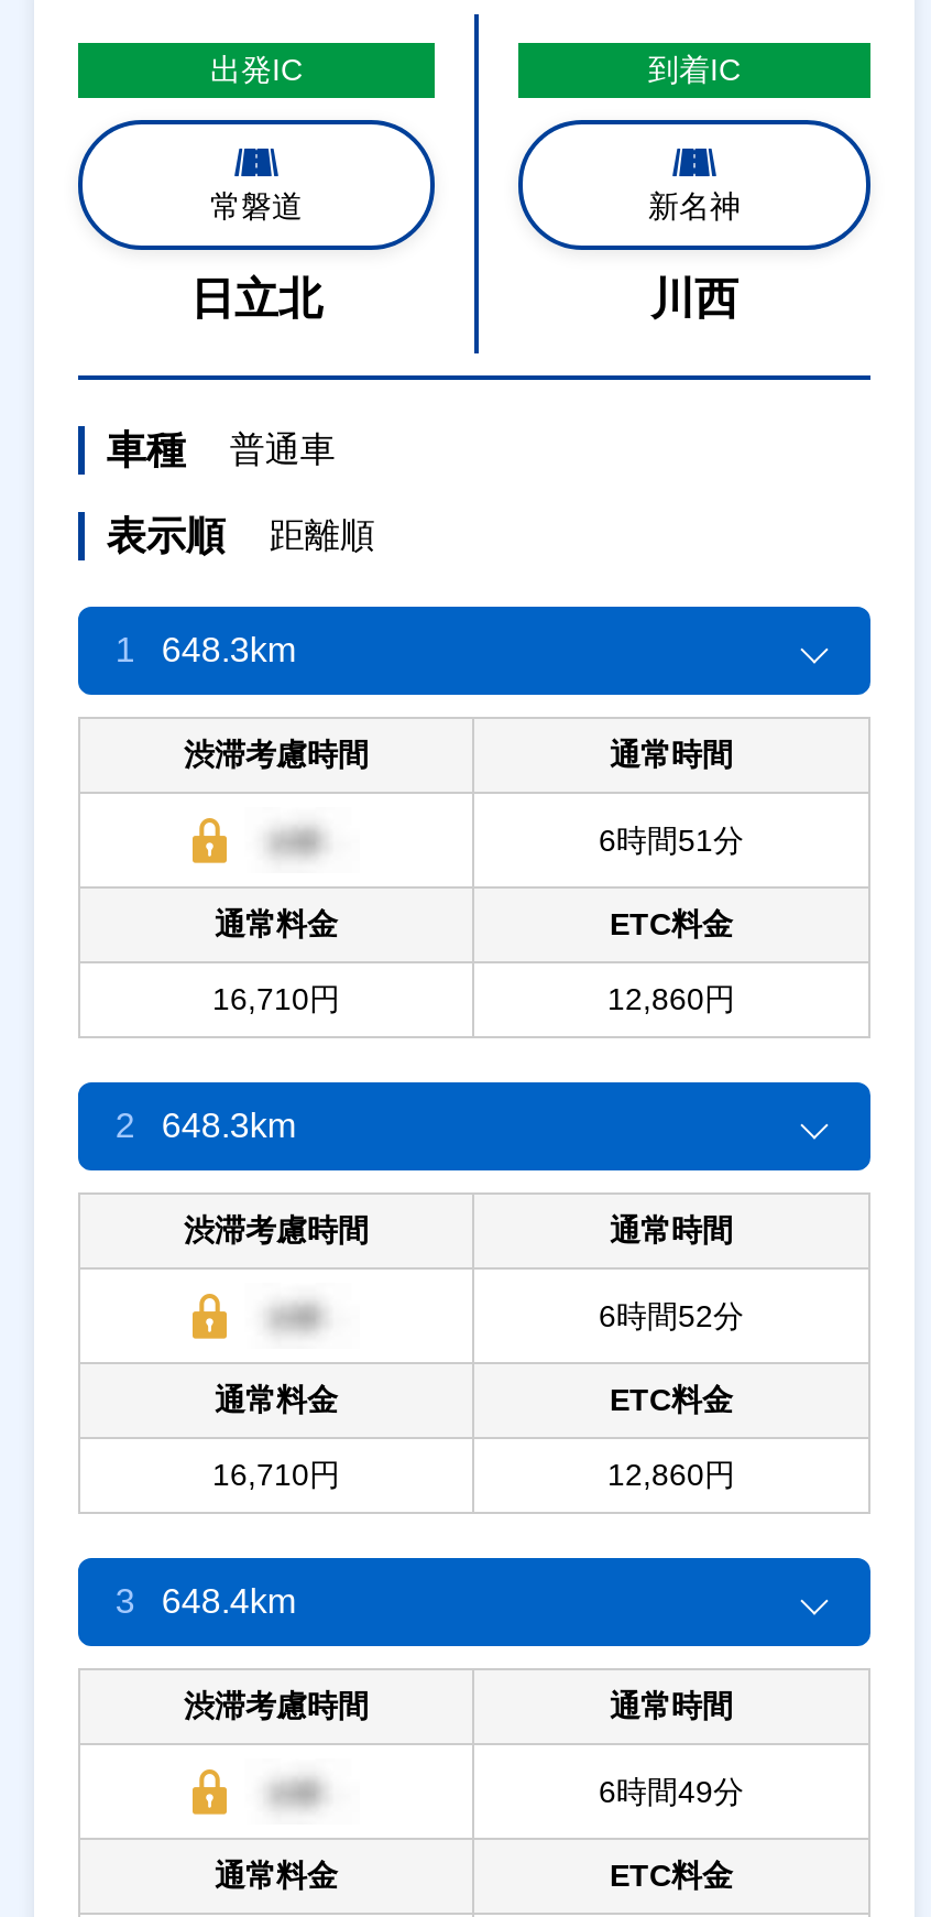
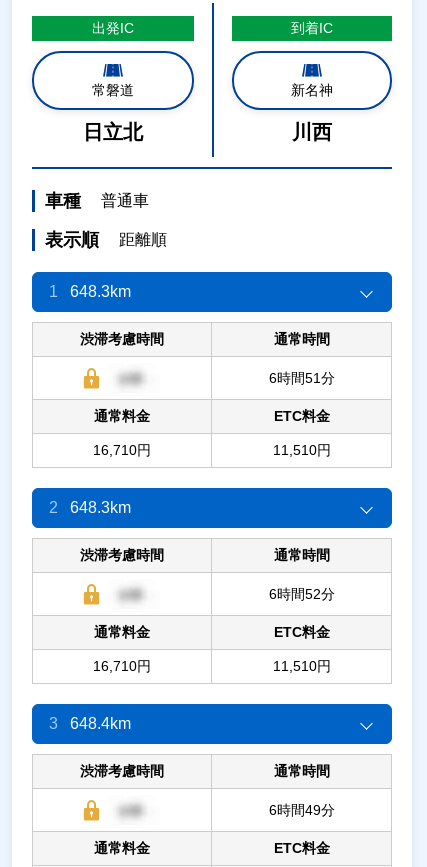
[607,981,735,1016] 12,860円 -> [272,442,330,458] 11,510円
[607,1457,735,1492] 12,860円 -> [272,658,330,674] 11,510円

